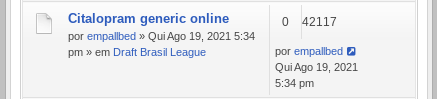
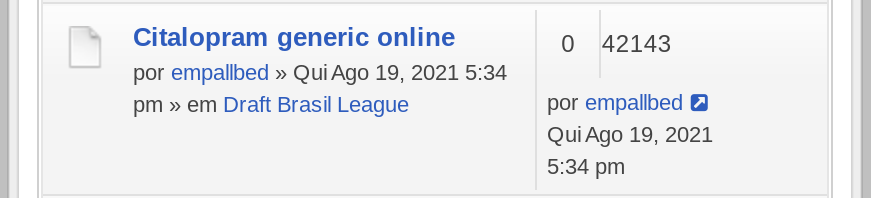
[282,15,337,29] 0 42117 -> [561,29,672,57] 0 42143

